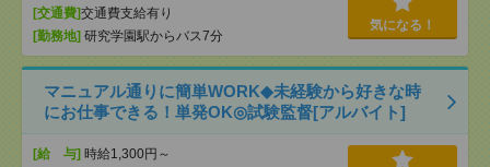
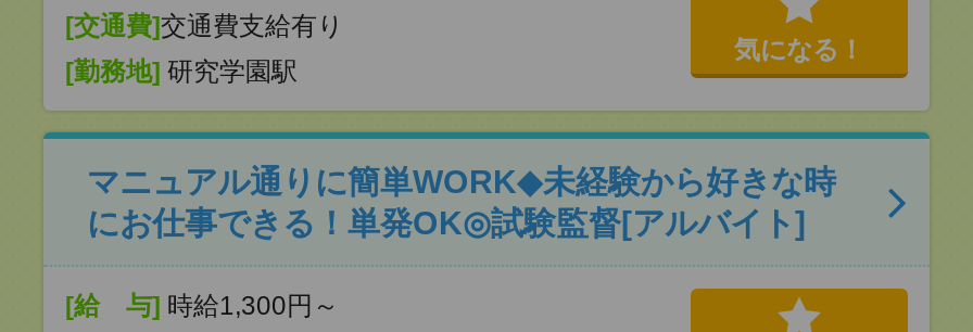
[33,28,223,44] [勤務地]研究学園駅からバス7分 -> [65,56,298,87] [勤務地]研究学園駅

